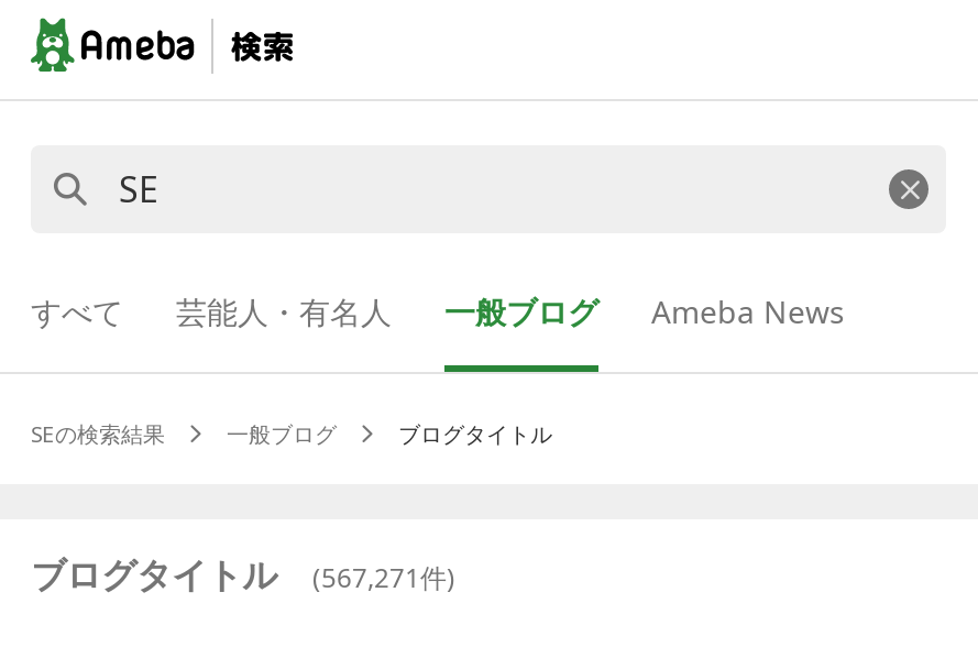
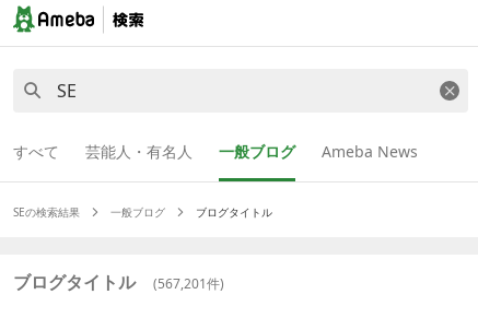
[31,550,455,599] ブログタイトル (567,271件) -> [13,270,224,294] ブログタイトル (567,201件)

